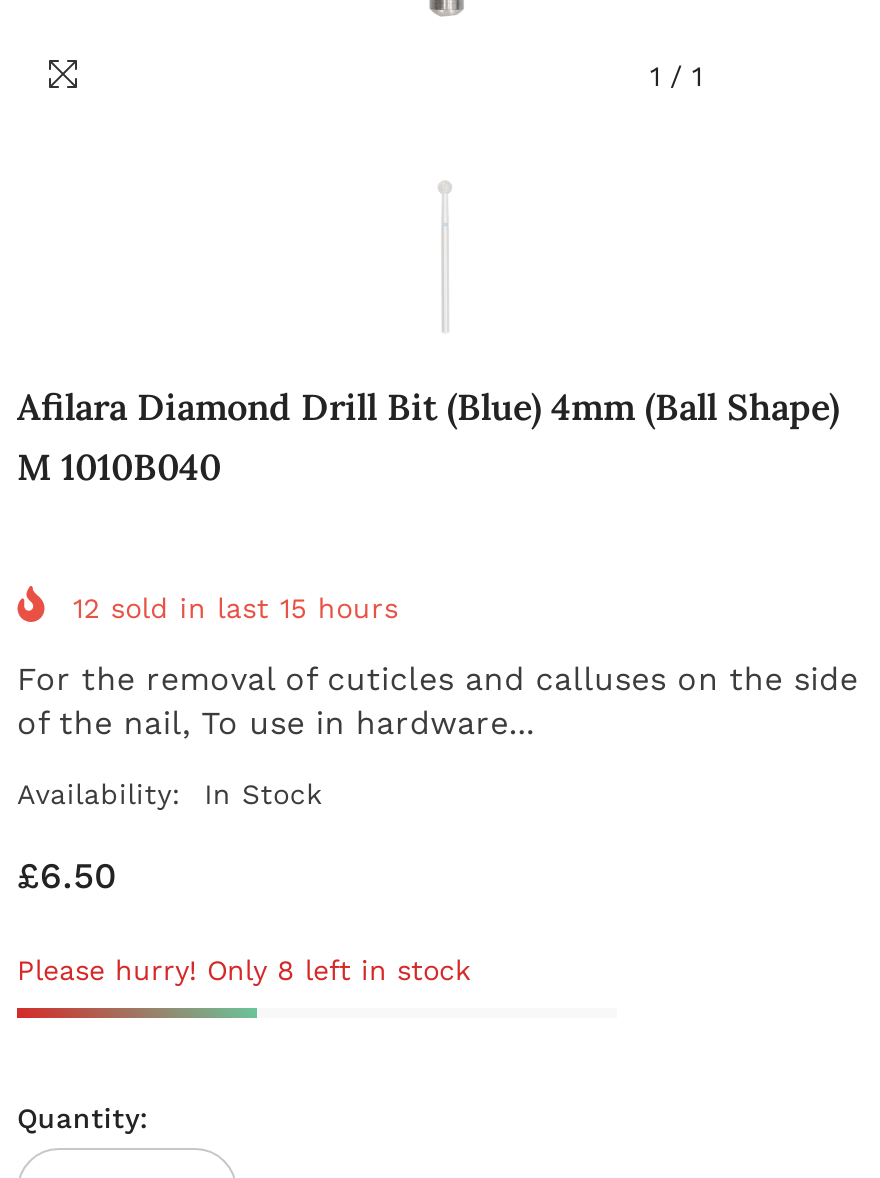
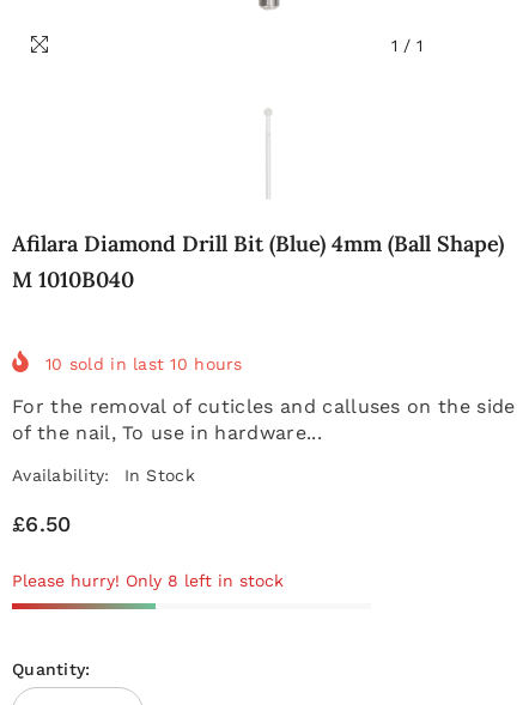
[73,591,398,623] 12 sold in last 15 hours -> [45,354,243,373] 10 sold in last 10 hours

